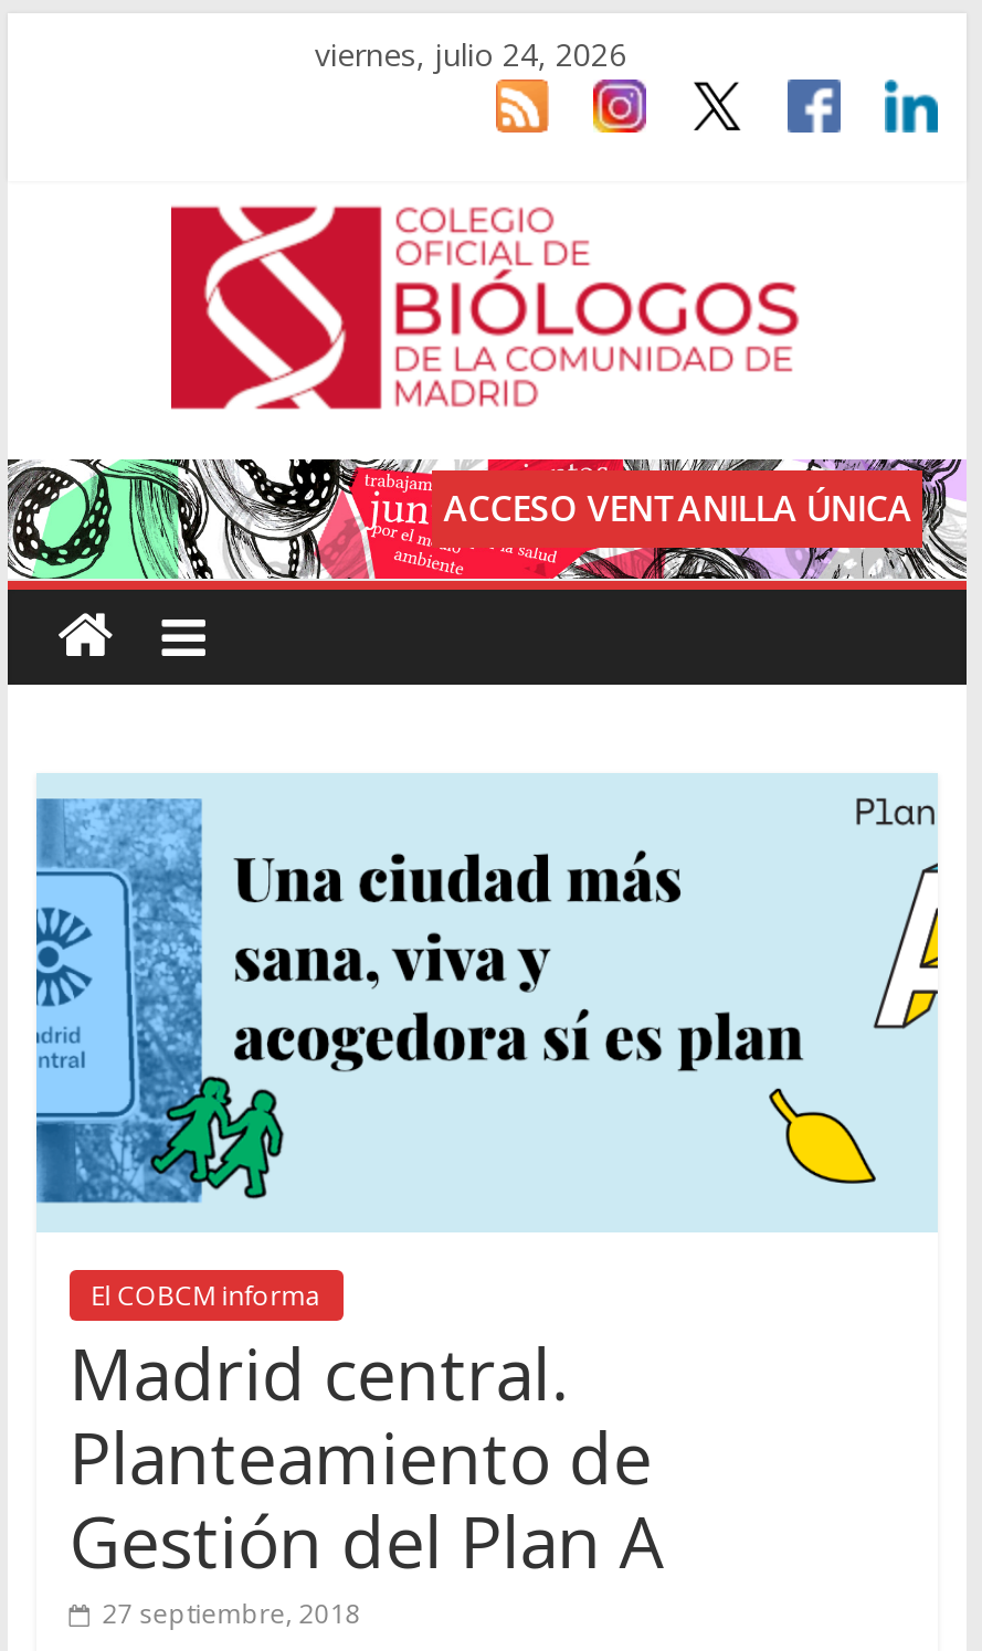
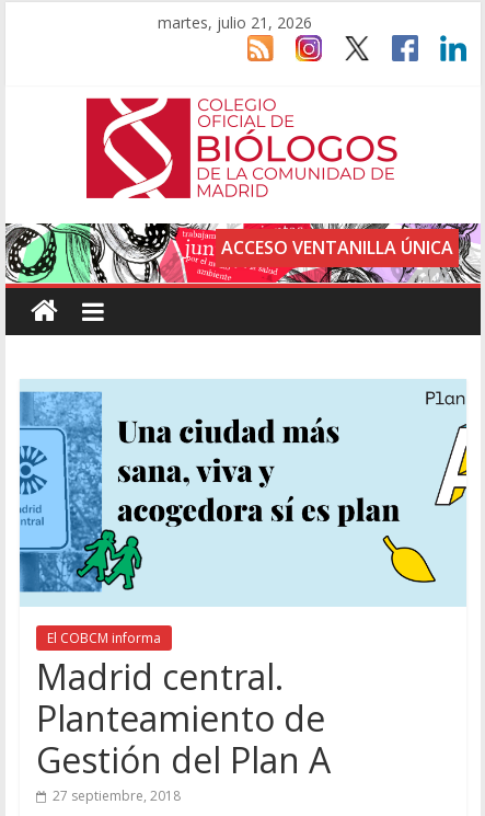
[315,33,626,75] viernes, julio 24, 2026 -> [158,12,312,33] martes, julio 21, 2026

